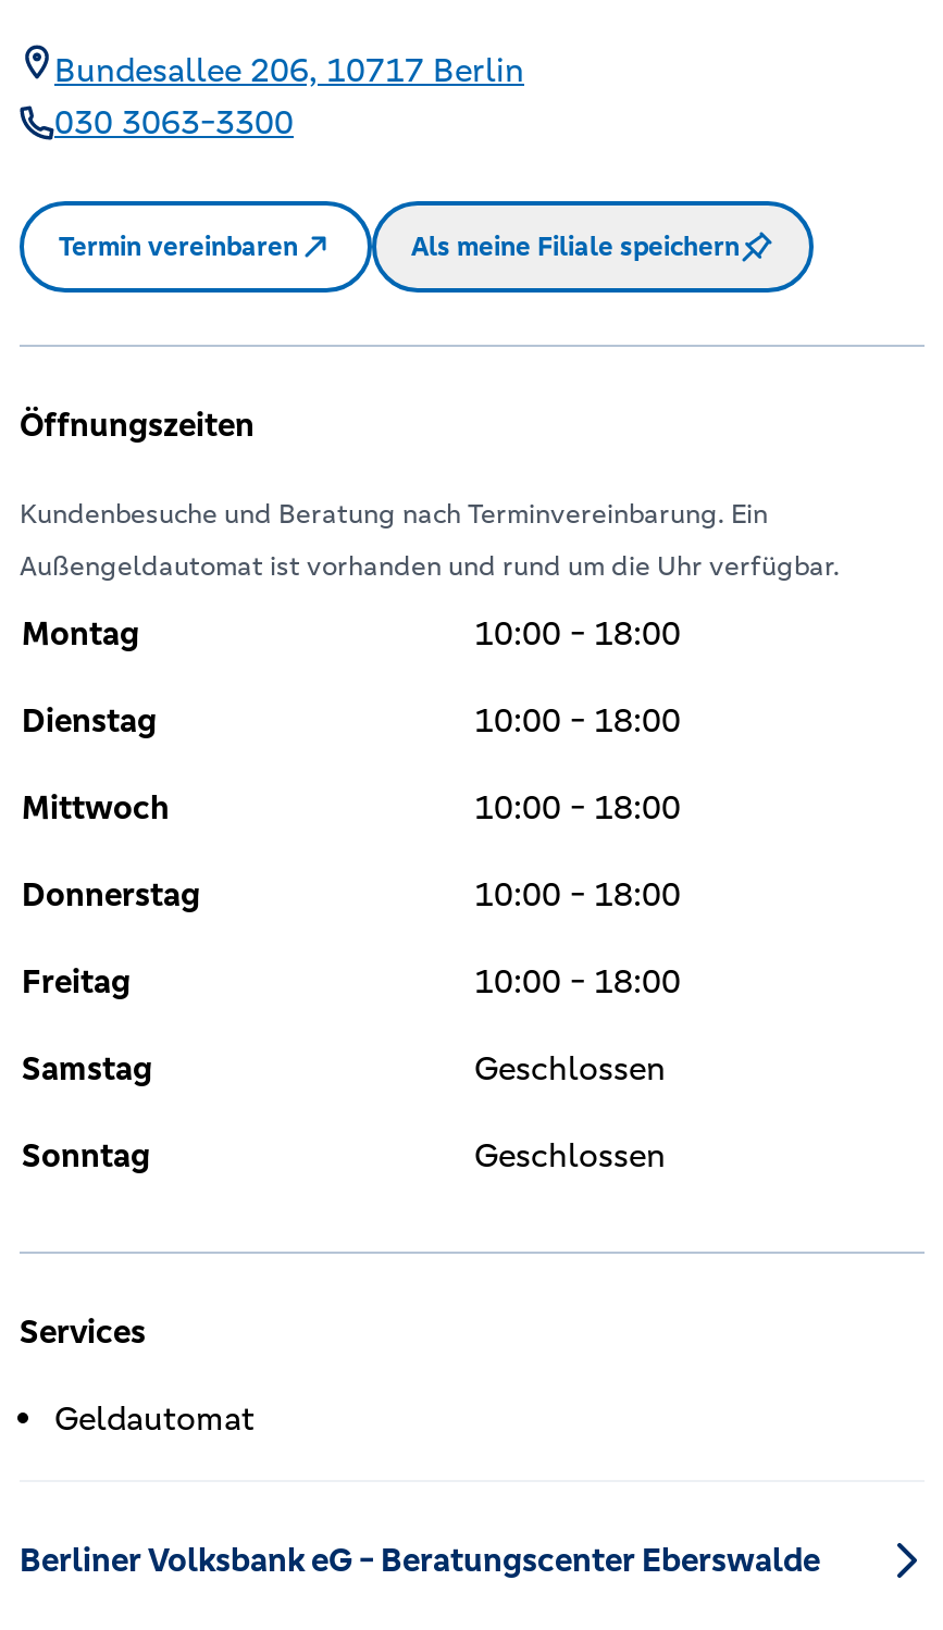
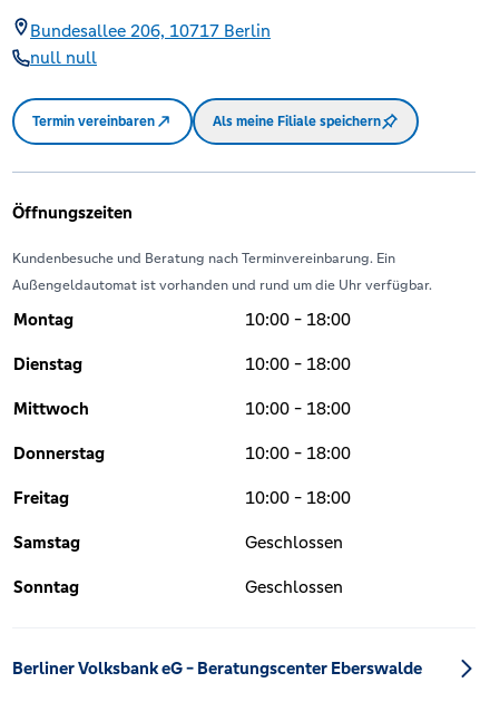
[54,101,294,142] 030 3063-3300 -> [30,47,97,68] null null
[20,1310,255,1439] Services | Geldautomat -> none

